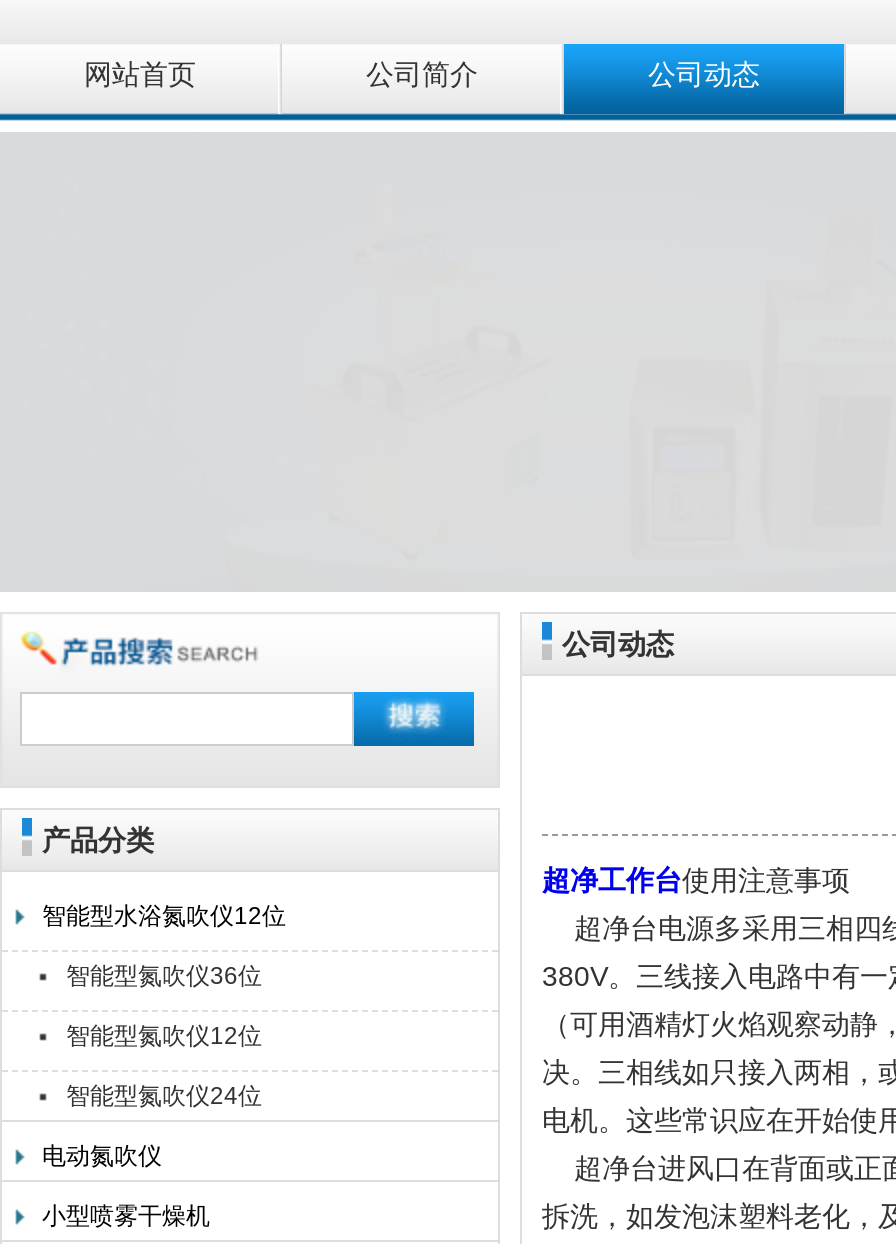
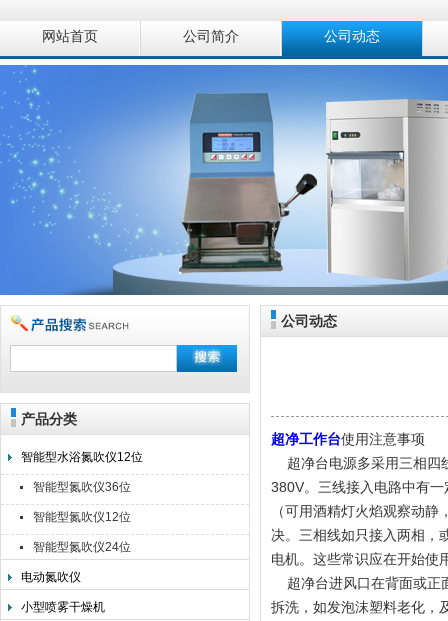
none -> [3,64,445,296] [image]

